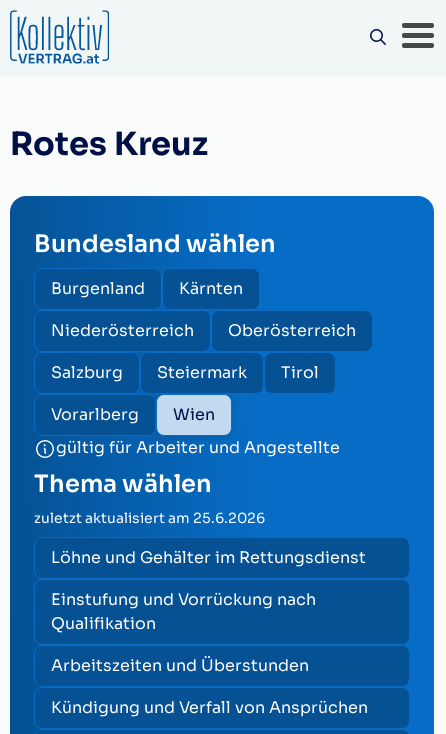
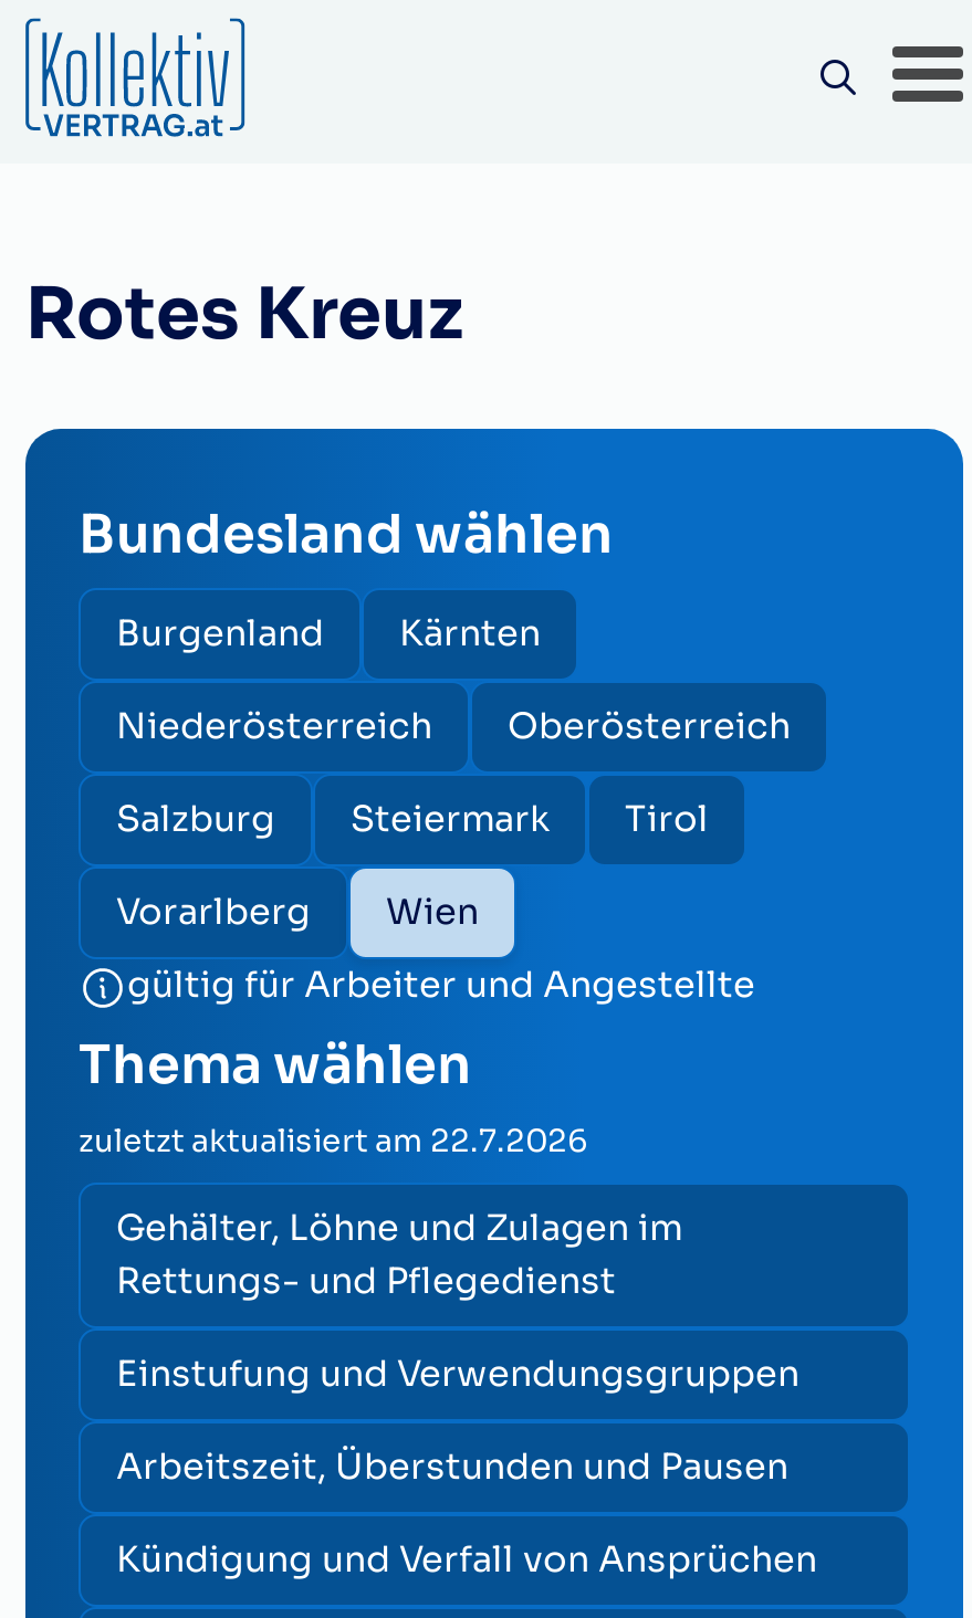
[34,509,265,527] zuletzt aktualisiert am 25.6.2026 -> [79,1121,587,1160] zuletzt aktualisiert am 22.7.2026
[51,547,366,568] Löhne und Gehälter im Rettungsdienst -> [116,1205,682,1304] Gehälter, Löhne und Zulagen im | Rettungs- und Pflegedienst
[51,589,316,634] Einstufung und Vorrückung nach | Qualifikation -> [116,1351,799,1397] Einstufung und Verwendungsgruppen
[51,655,309,676] Arbeitszeiten und Überstunden -> [116,1443,788,1490] Arbeitszeit, Überstunden und Pausen

